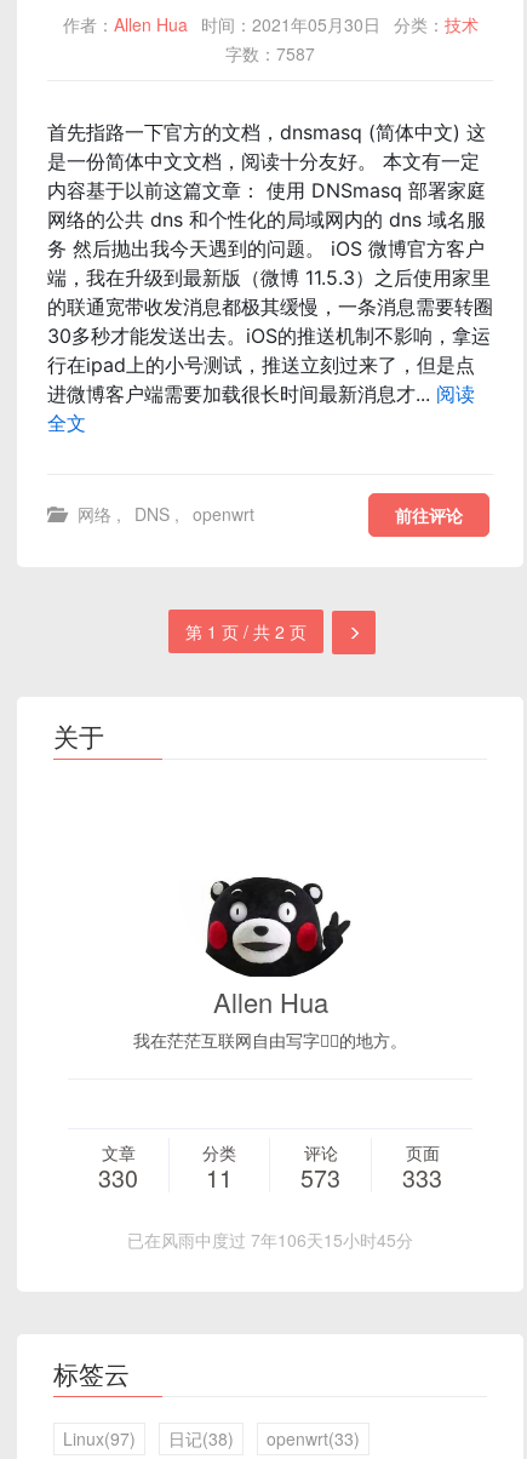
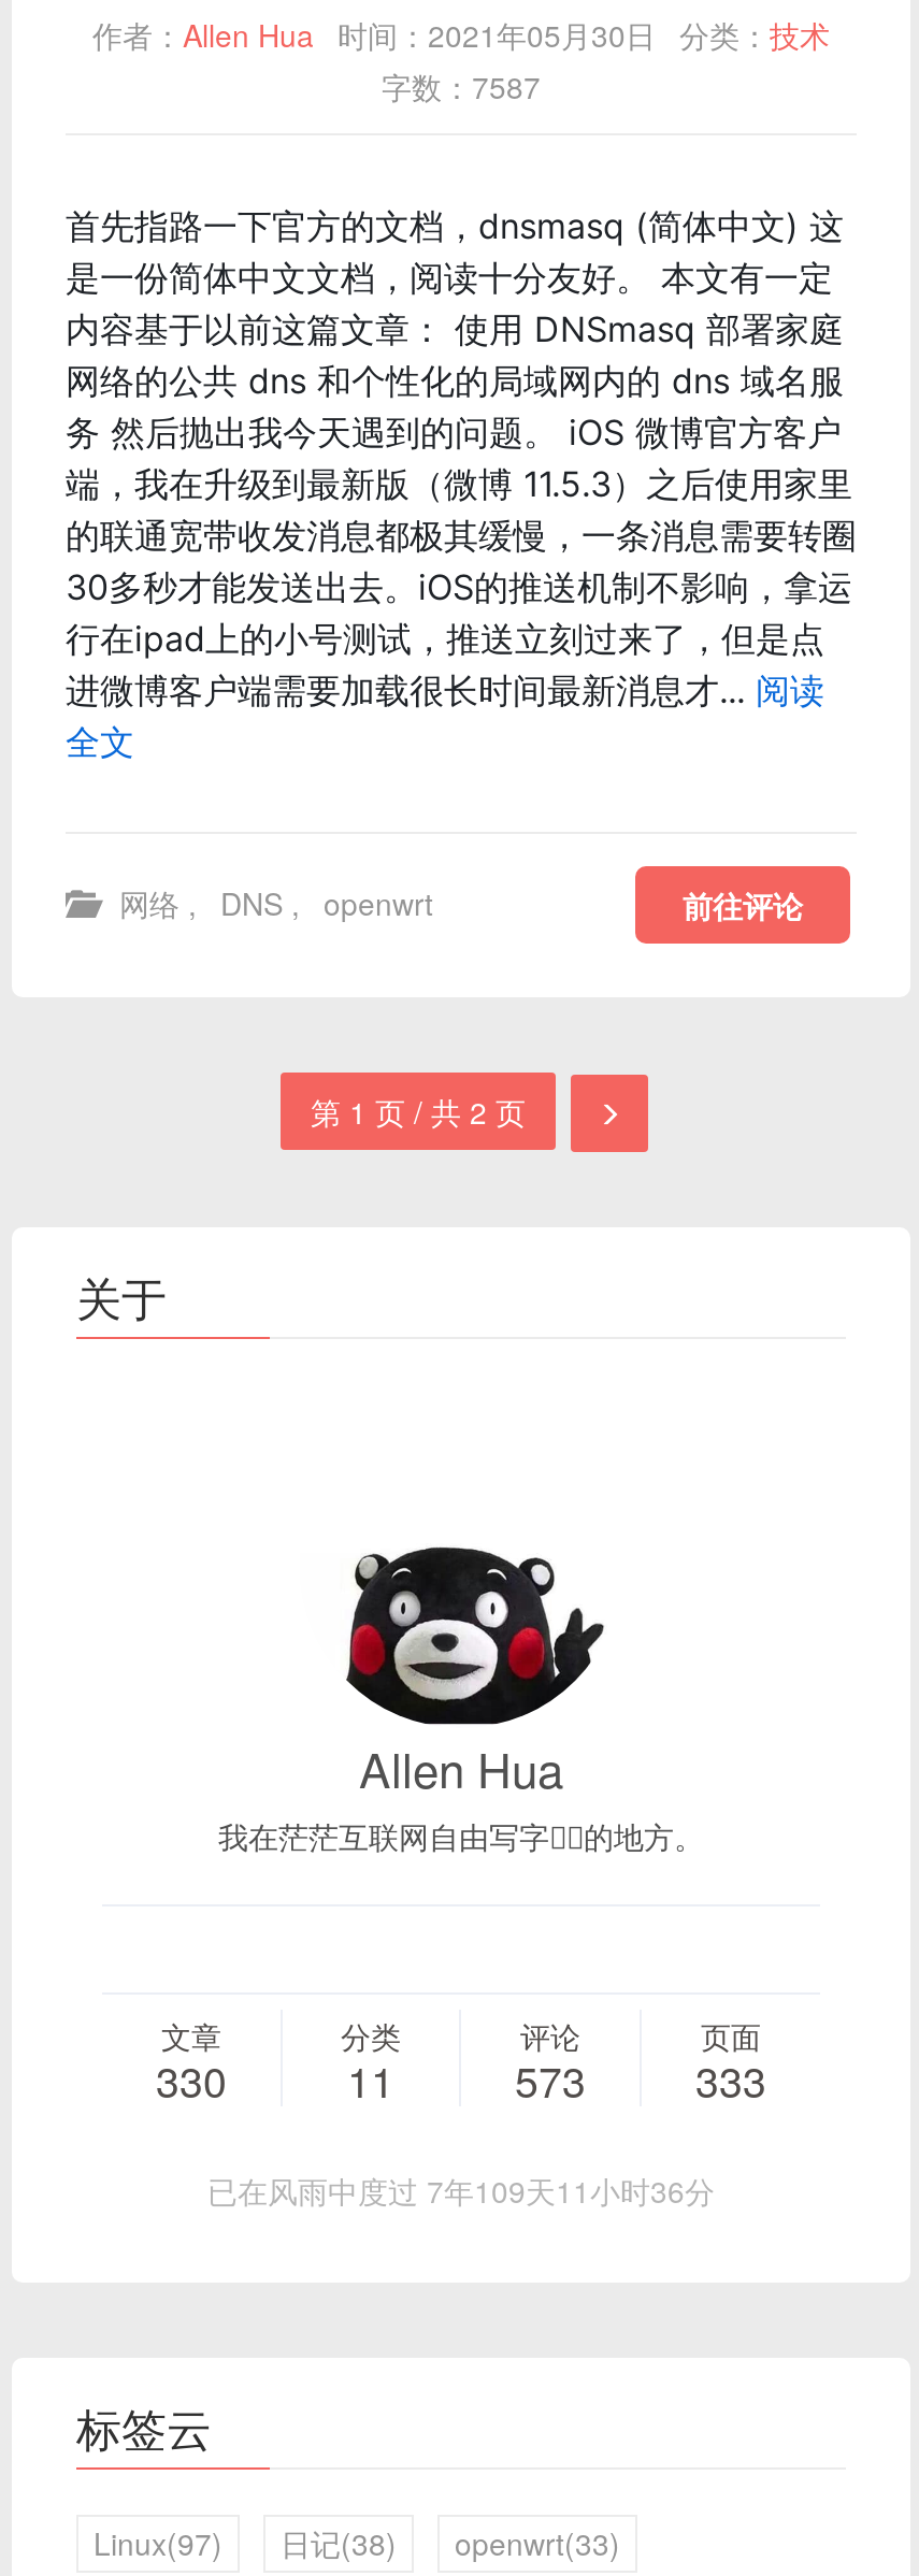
[127,1228,413,1252] 已在风雨中度过 7年106天15小时45分 -> [207,2169,715,2212] 已在风雨中度过 7年109天11小时36分

